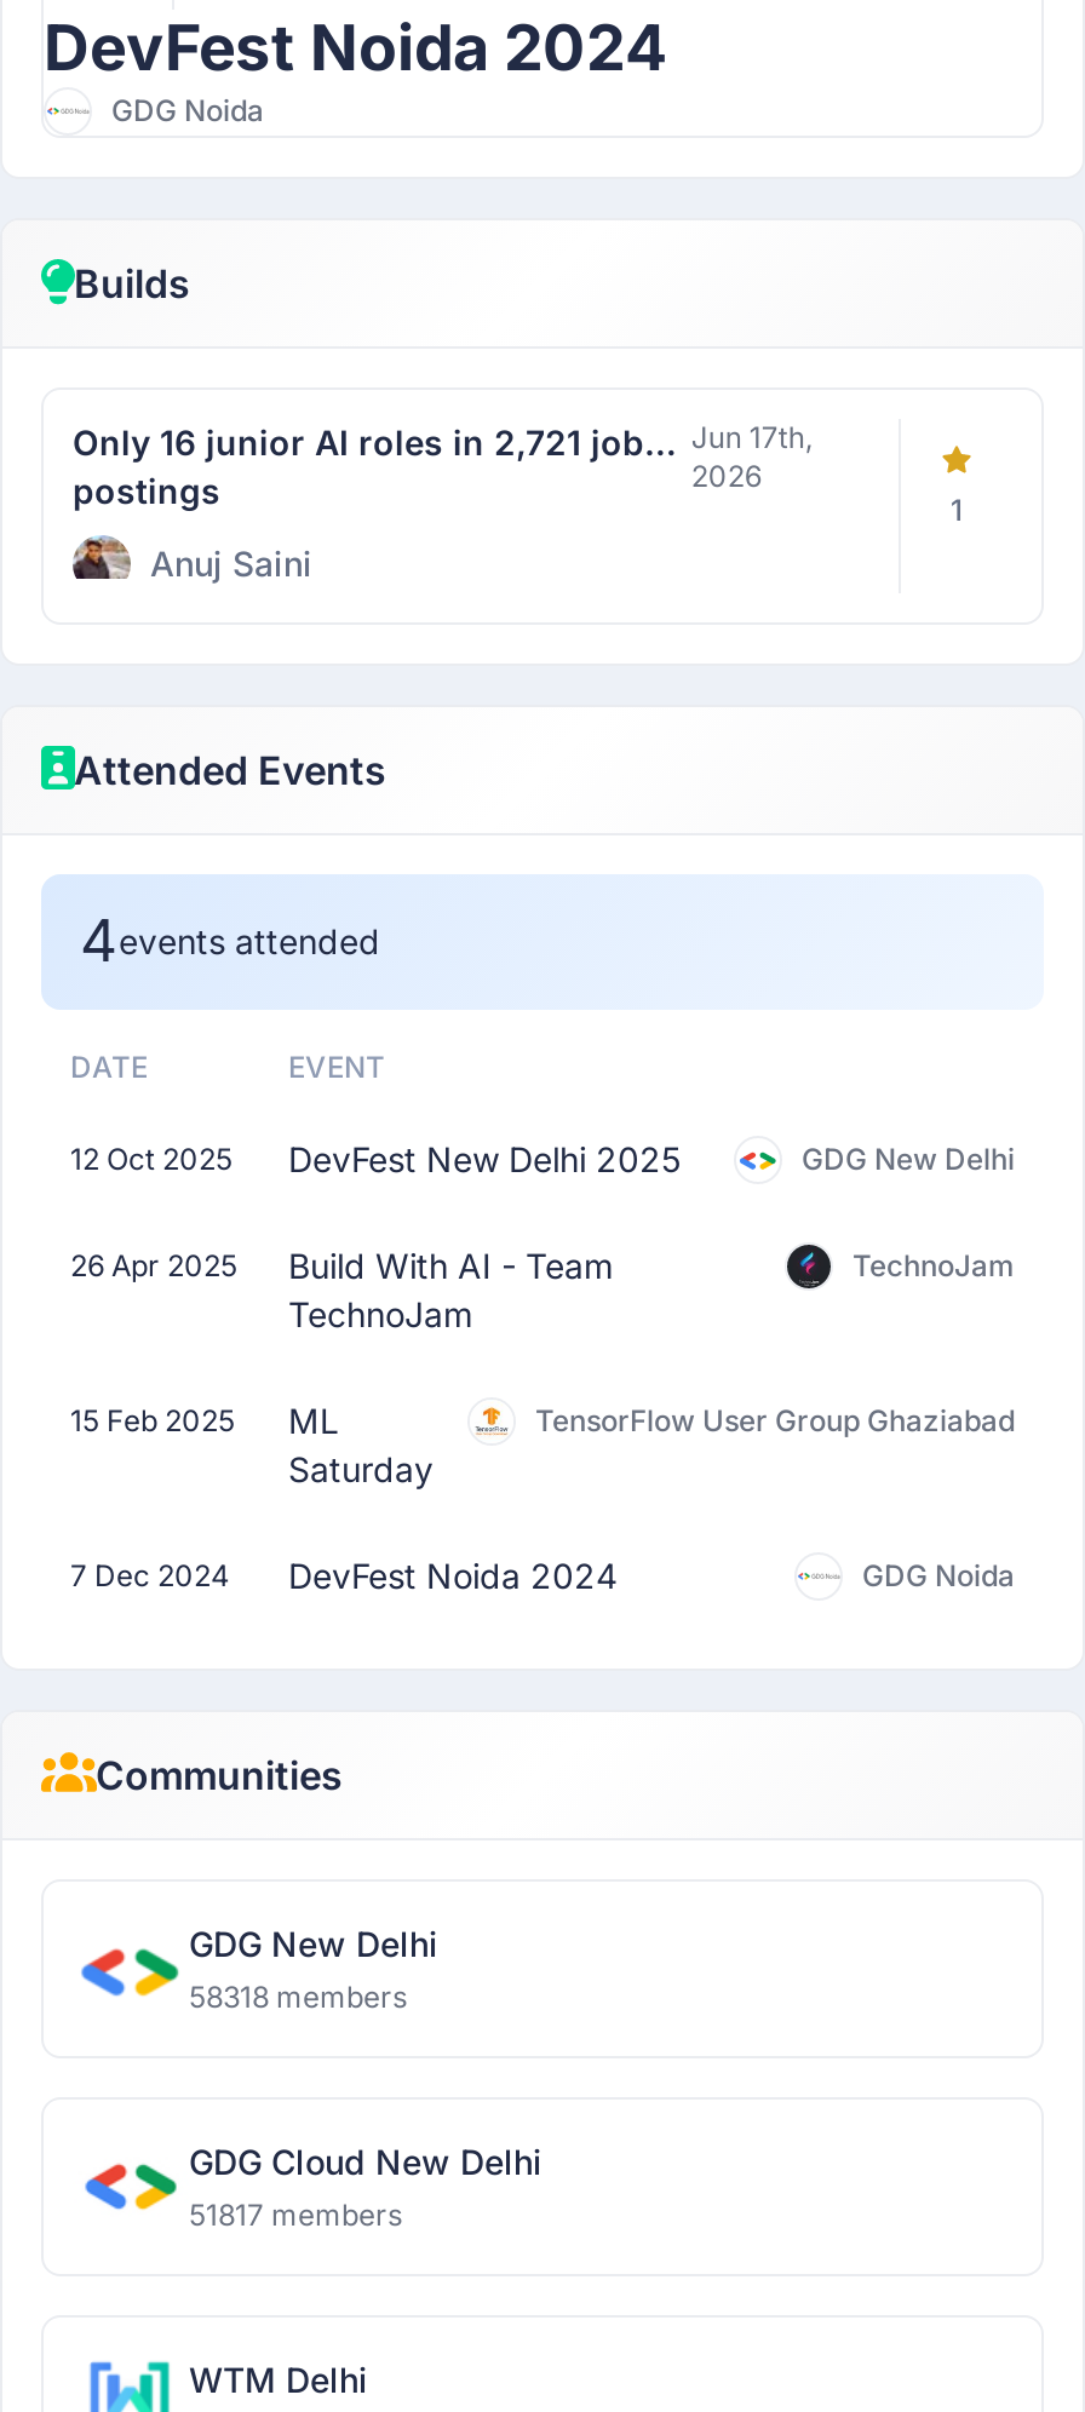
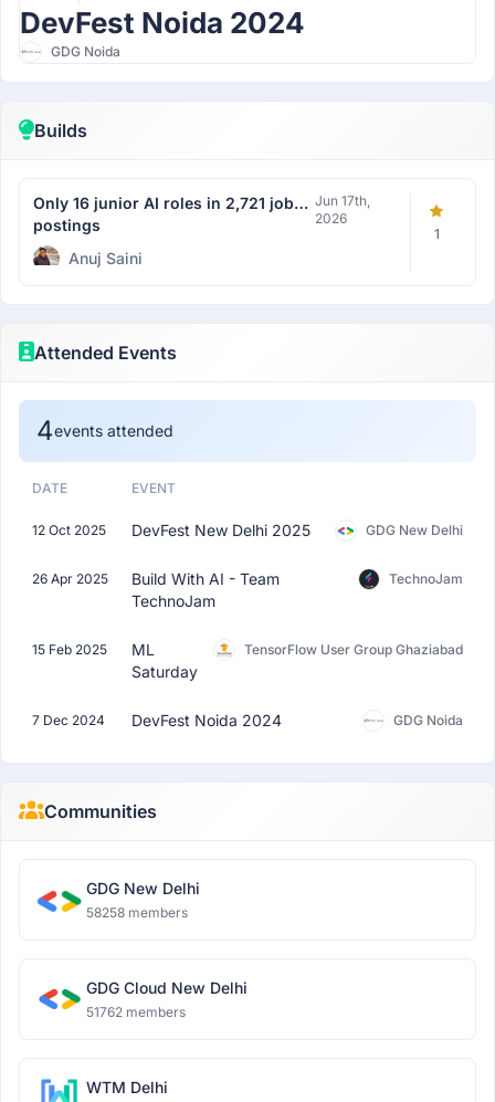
[189,1979,407,2015] 58318 members -> [86,904,188,921] 58258 members
[189,2196,402,2233] 51817 members -> [86,1004,186,1020] 51762 members

